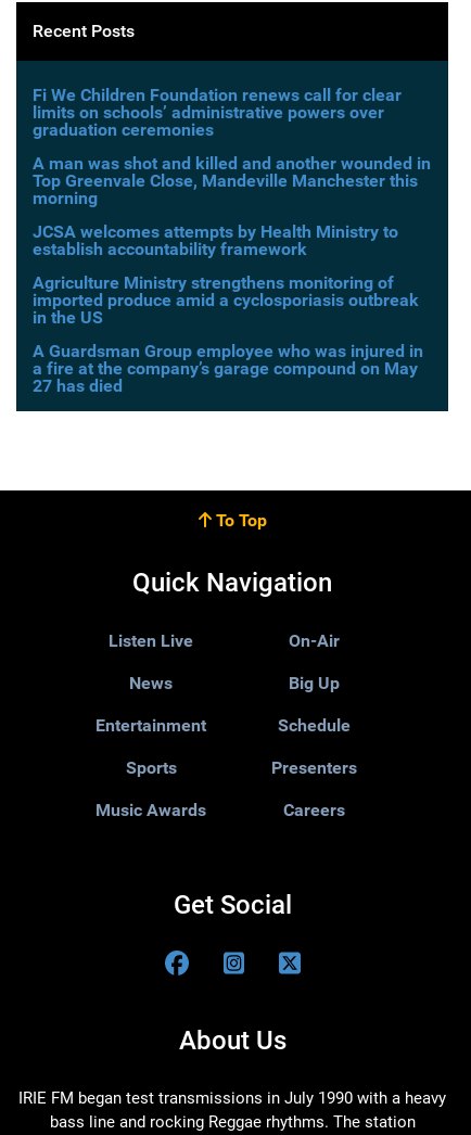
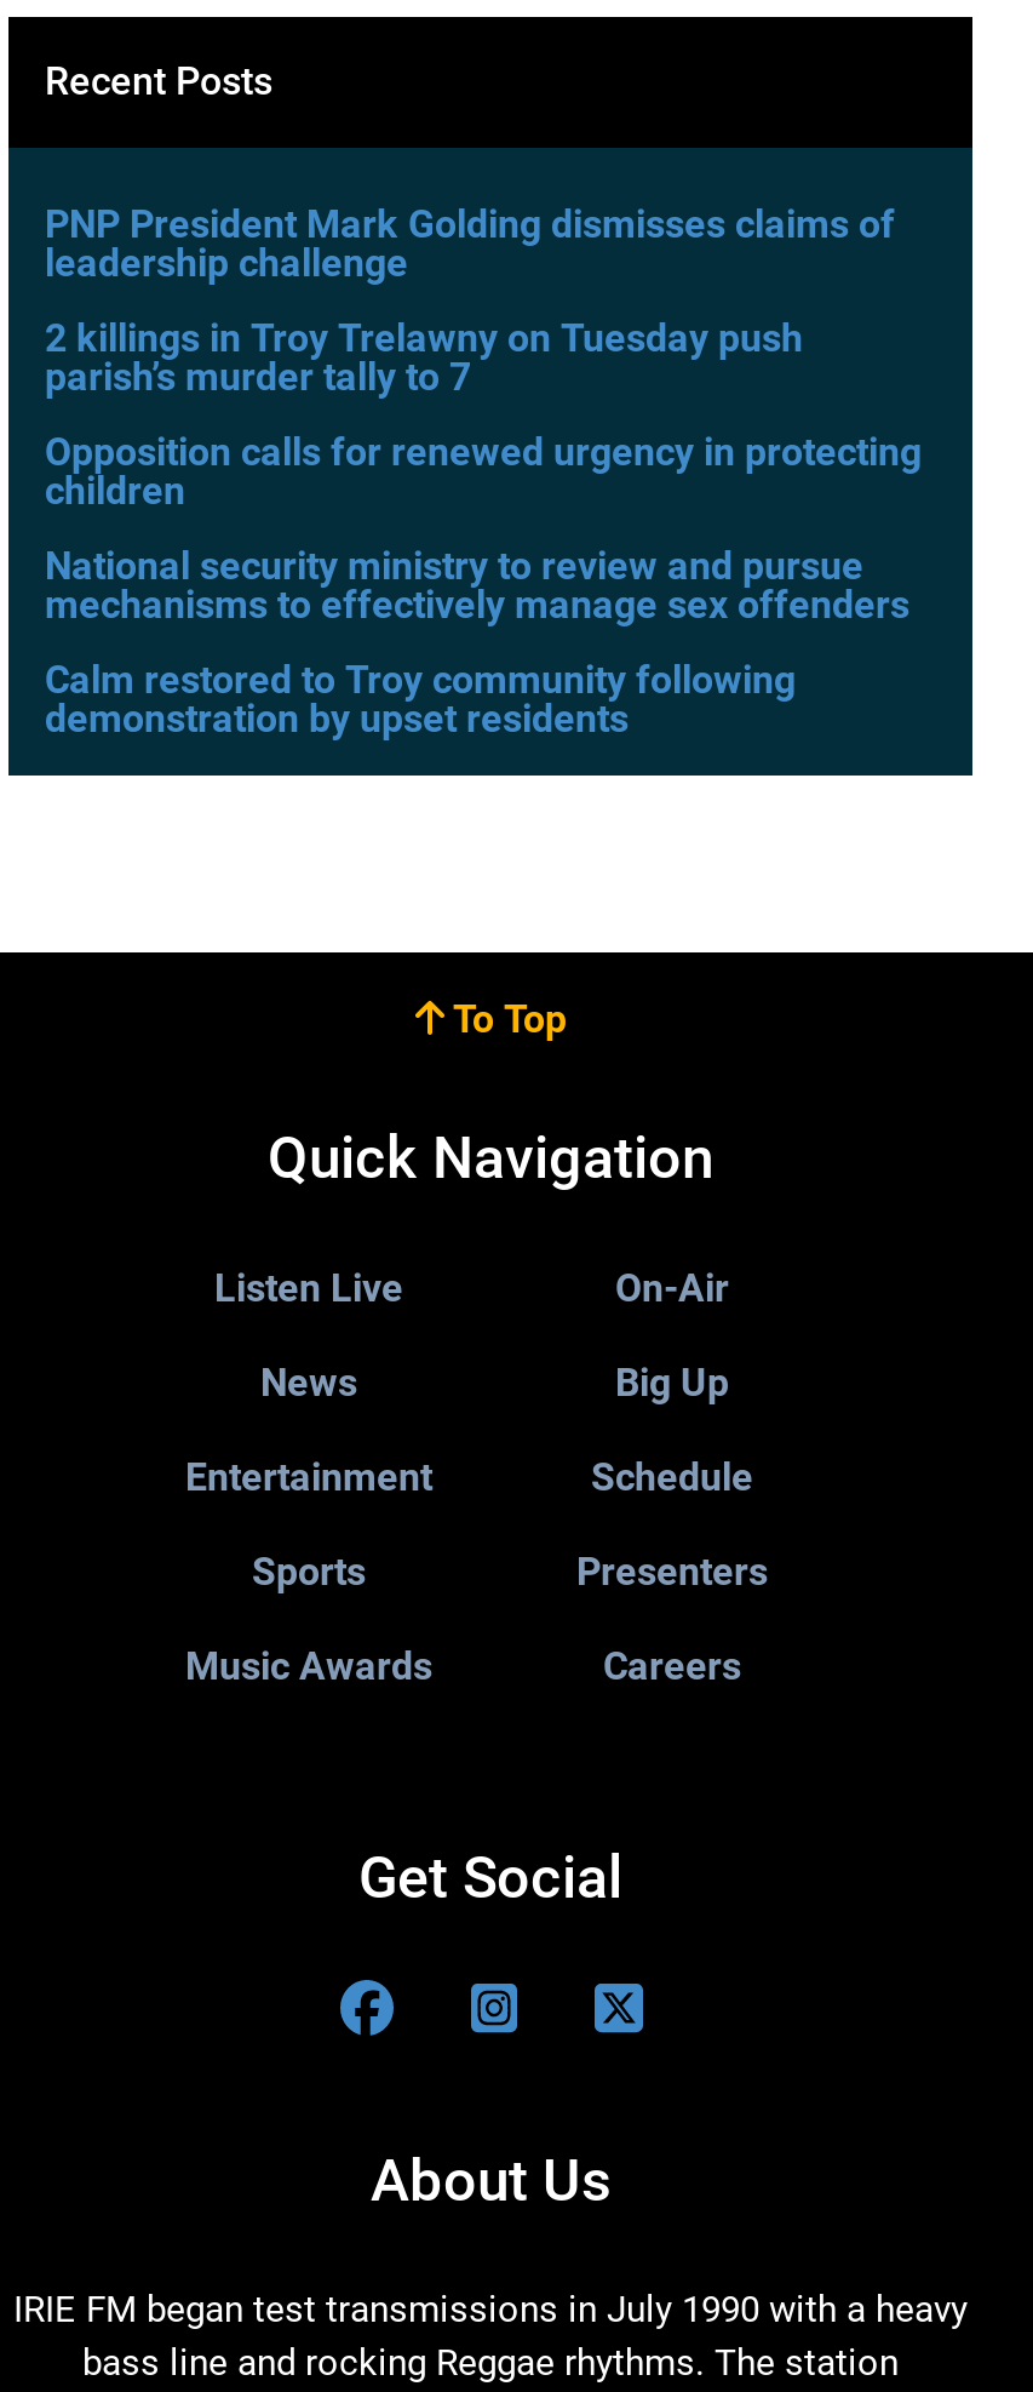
[33,85,402,140] Fi We Children Foundation renews call for clear | limits on schools’ administrative powers over | graduation ceremonies -> [45,201,895,286] PNP President Mark Golding dismisses claims of | leadership challenge
[33,153,431,208] A man was shot and killed and another wounded in | Top Greenvale Close, Mandeville Manchester this | morning -> [45,315,803,400] 2 killings in Troy Trelawny on Tuesday push | parish’s murder tally to 7
[33,221,398,259] JCSA welcomes attempts by Health Ministry to | establish accountability framework -> [45,429,922,514] Opposition calls for renewed urgency in protecting | children
[33,272,419,328] Agriculture Ministry strengthens monitoring of | imported produce amid a cyclosporiasis outbreak | in the US -> [45,543,909,628] National security ministry to review and pursue | mechanisms to effectively manage sex offenders
[33,341,423,396] A Guardsman Group employee who was injured in | a fire at the company’s garage compound on May | 27 has died -> [45,657,796,742] Calm restored to Troy community following | demonstration by upset residents

